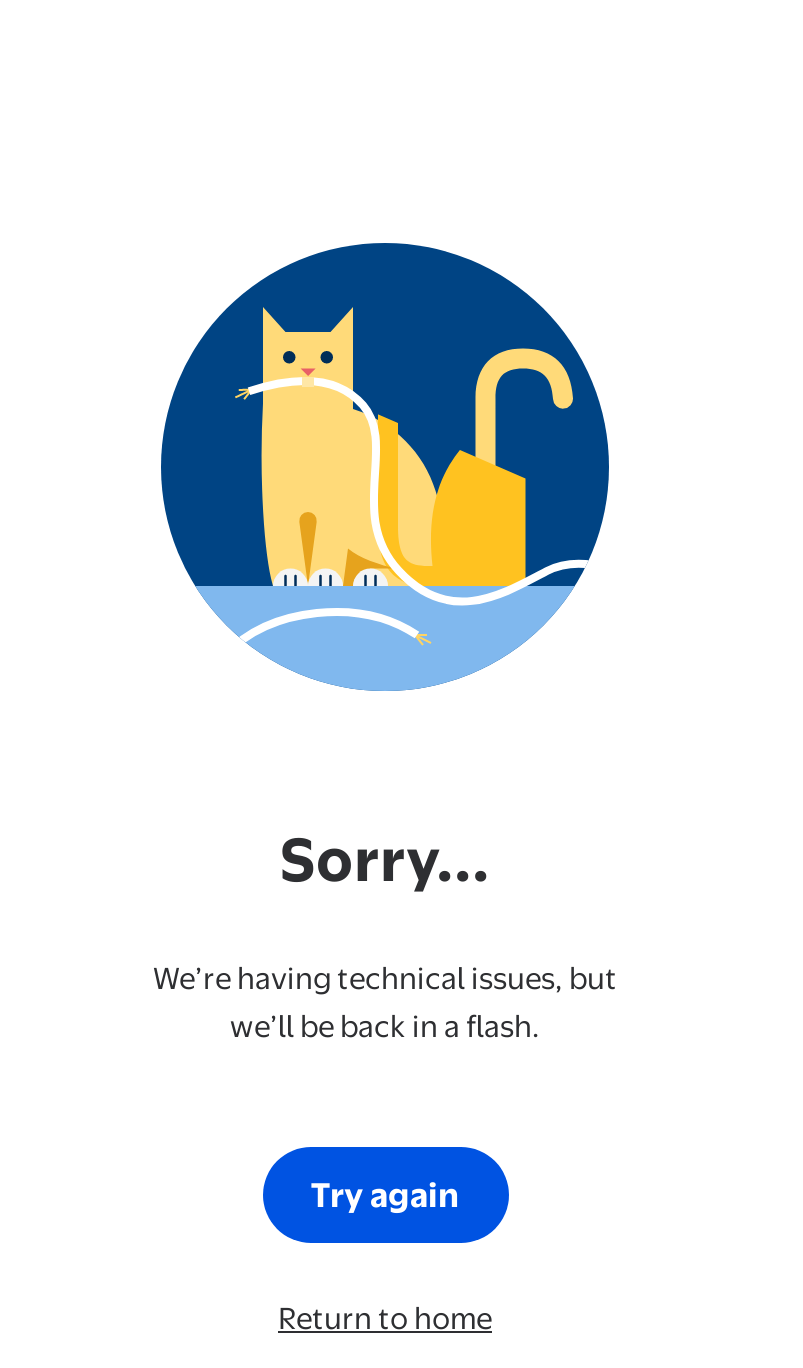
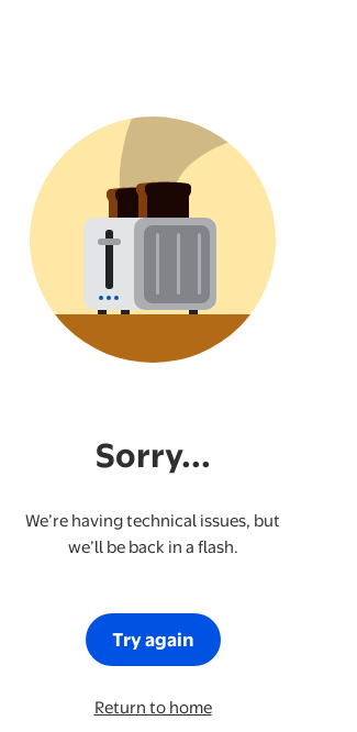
[159,241,611,693] [image] -> [30,117,276,364] [image]

